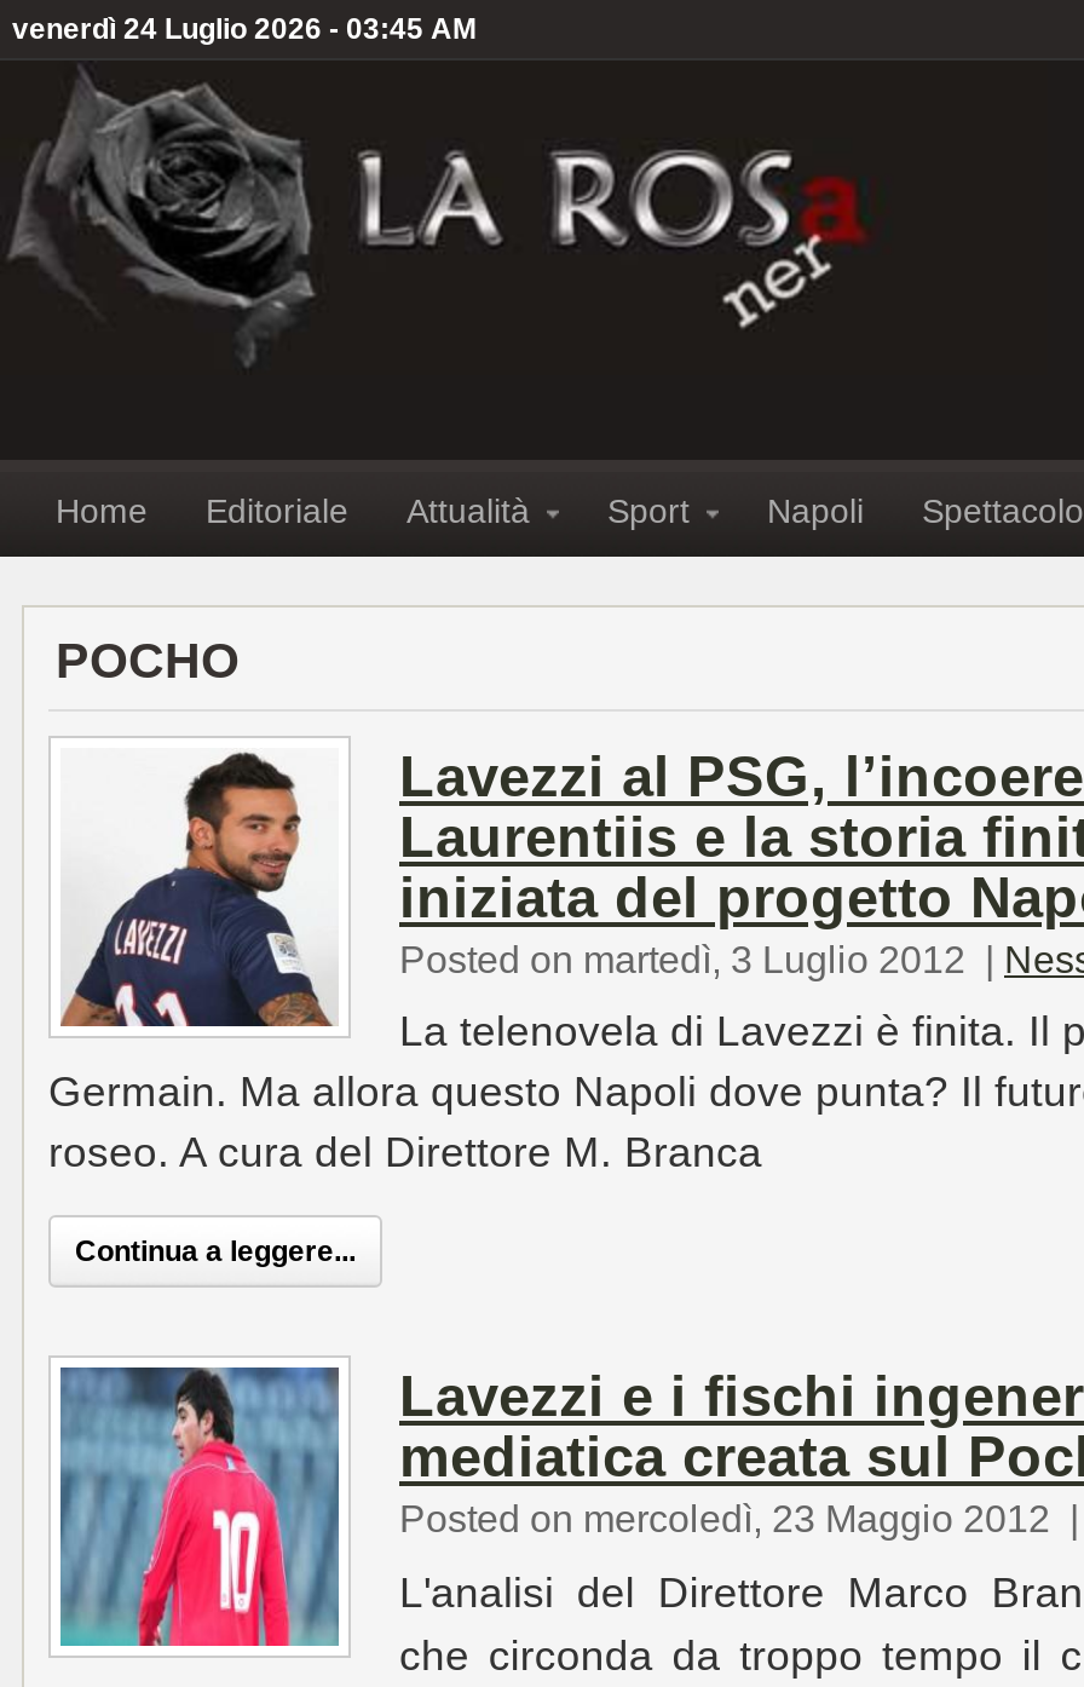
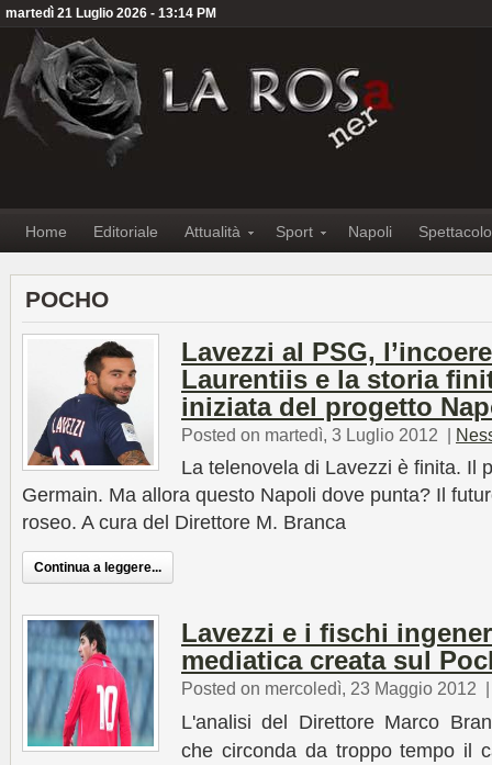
[12,12,477,46] venerdì 24 Luglio 2026 - 03:45 AM -> [5,5,216,21] martedì 21 Luglio 2026 - 13:14 PM

